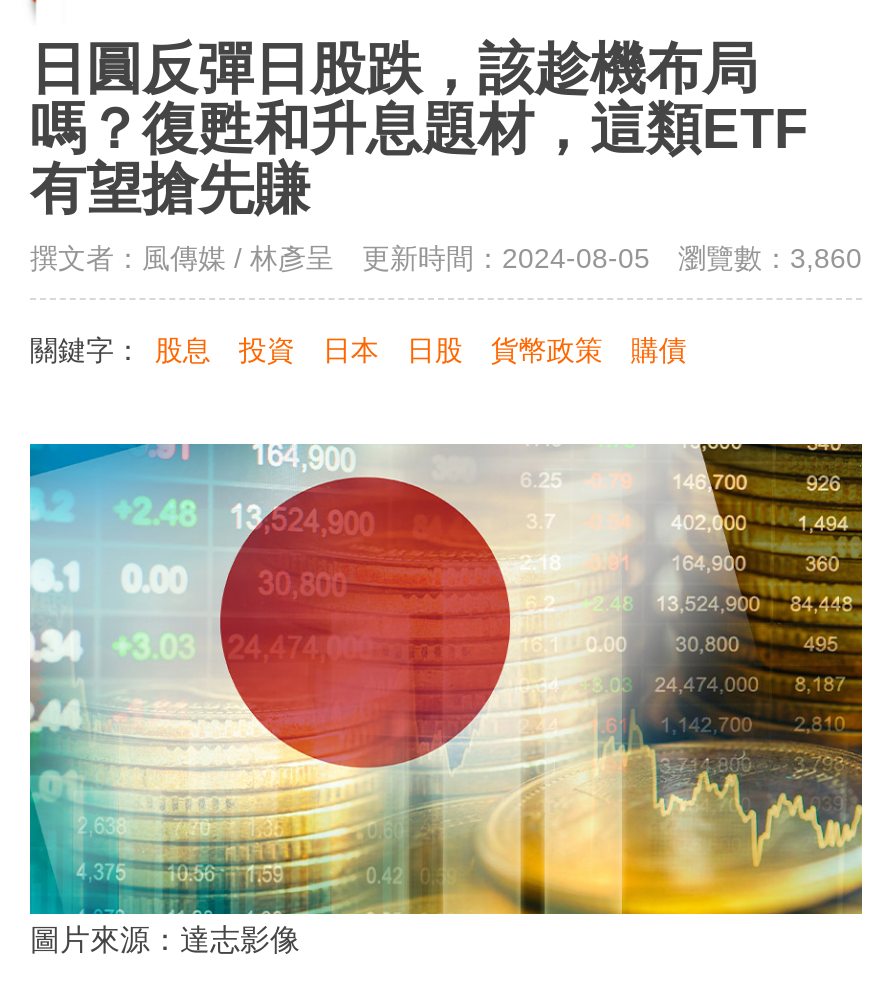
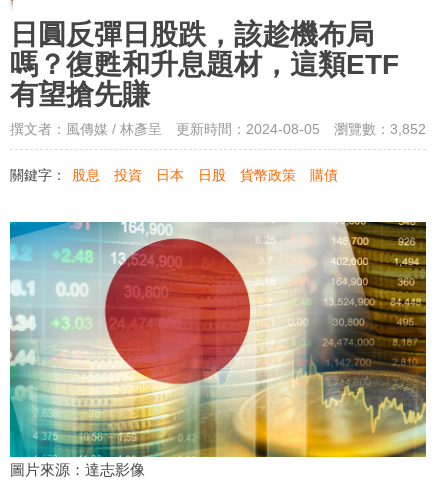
[30,242,862,274] 撰文者：風傳媒 / 林彥呈 更新時間：2024-08-05 瀏覽數：3,860 -> [10,121,426,137] 撰文者：風傳媒 / 林彥呈 更新時間：2024-08-05 瀏覽數：3,852

